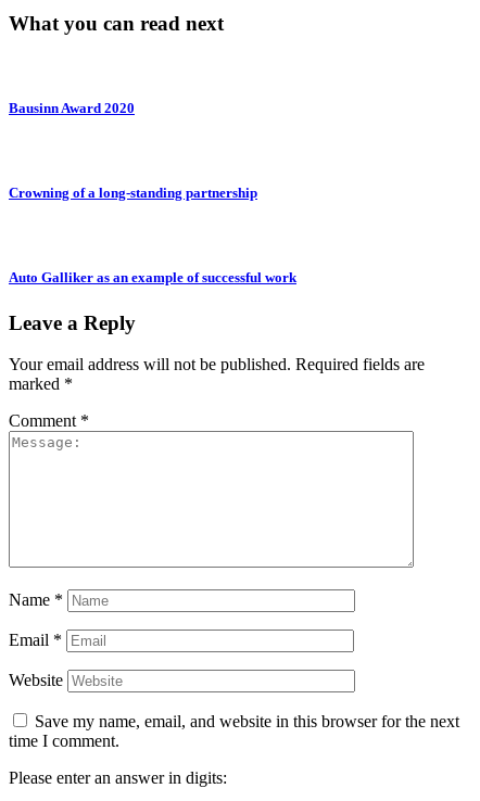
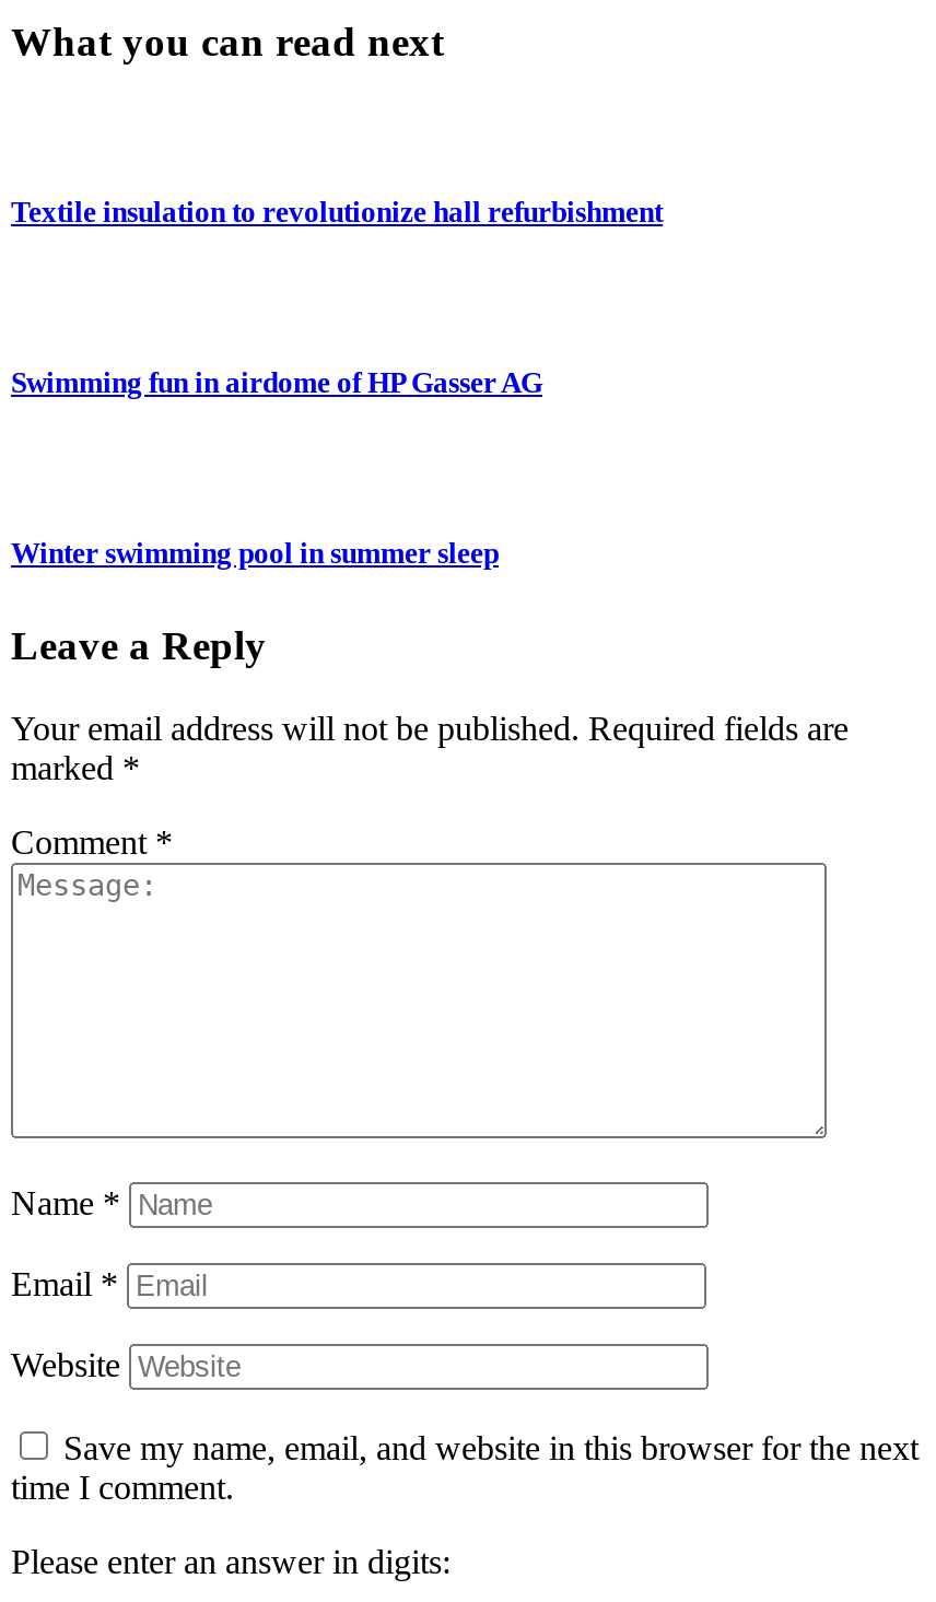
[9,100,135,116] Bausinn Award 2020 -> [11,195,663,228] Textile insulation to revolutionize hall refurbishment
[9,185,257,201] Crowning of a long-standing partnership -> [11,366,542,399] Swimming fun in airdome of HP Gasser AG
[9,270,296,286] Auto Galliker as an example of successful work -> [11,538,499,571] Winter swimming pool in summer sleep

